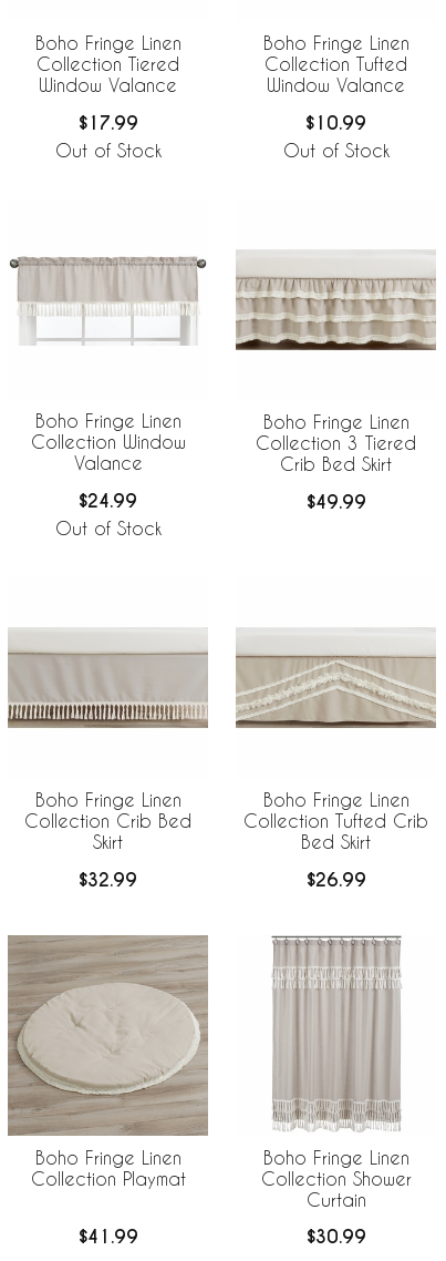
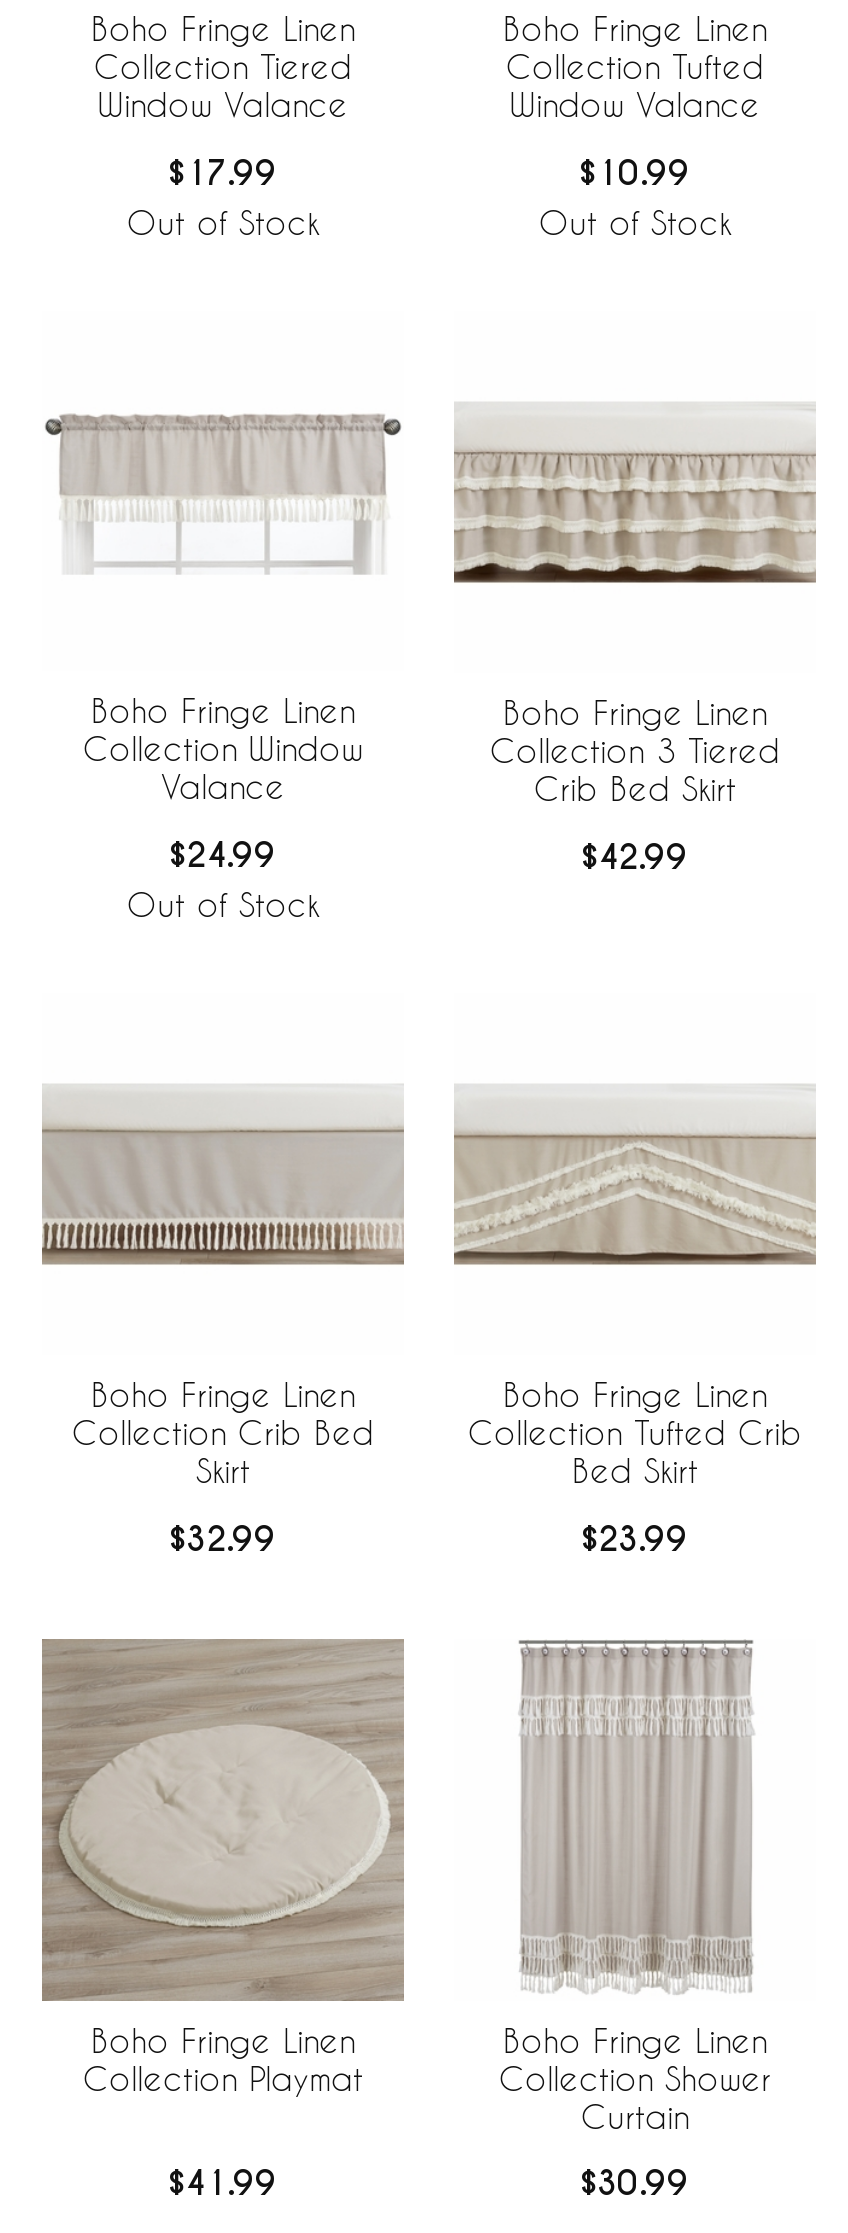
[306,490,366,514] $49.99 -> [582,836,688,878] $42.99
[306,868,366,892] $26.99 -> [582,1518,688,1560] $23.99

